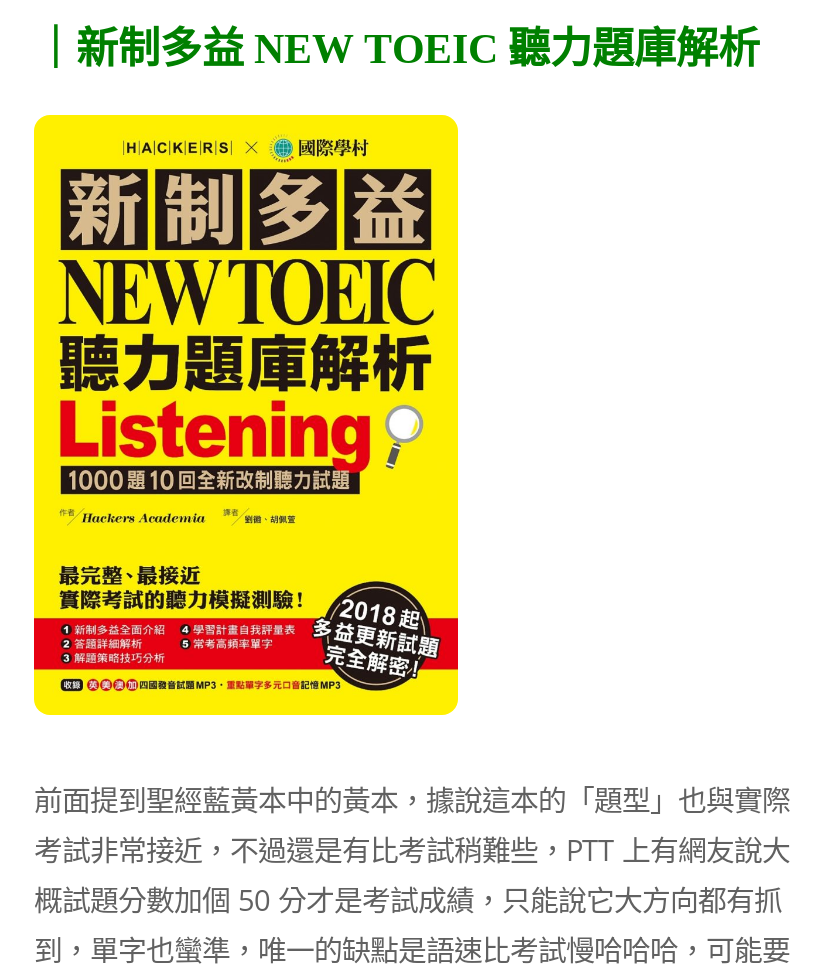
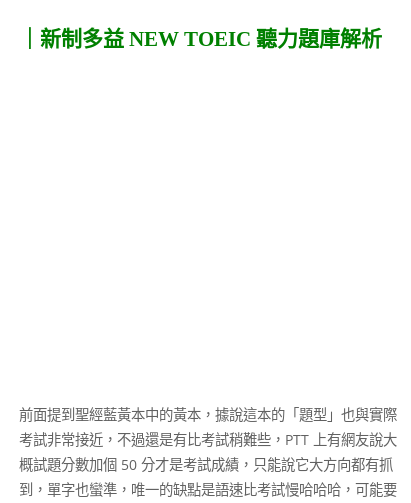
[32,113,460,717] [image] -> none

